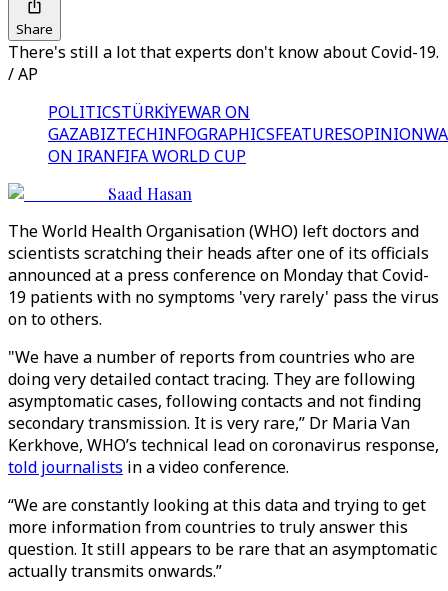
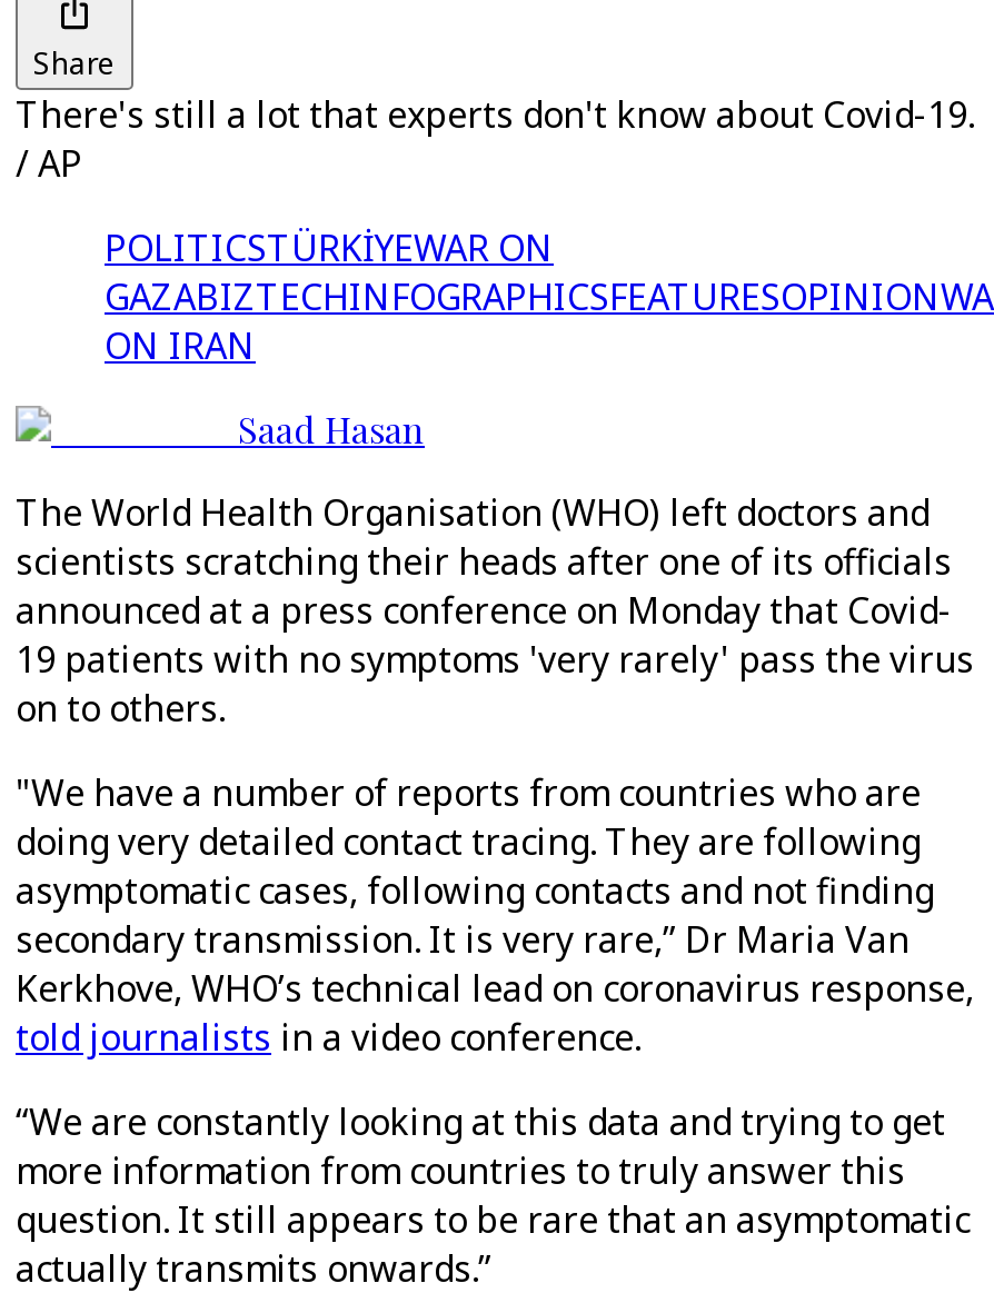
[48,145,246,167] ON IRAN FIFA WORLD CUP -> [105,321,256,370] ON IRAN

